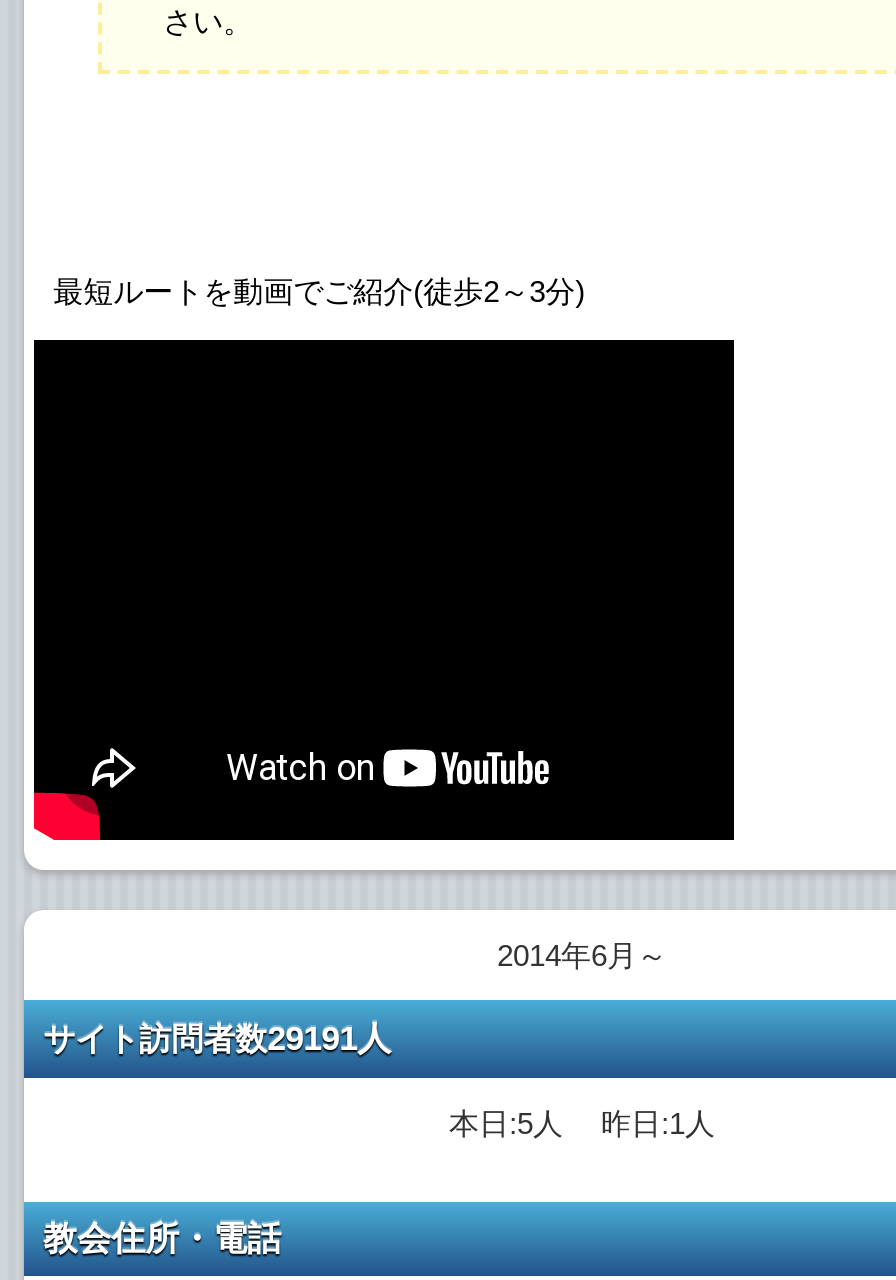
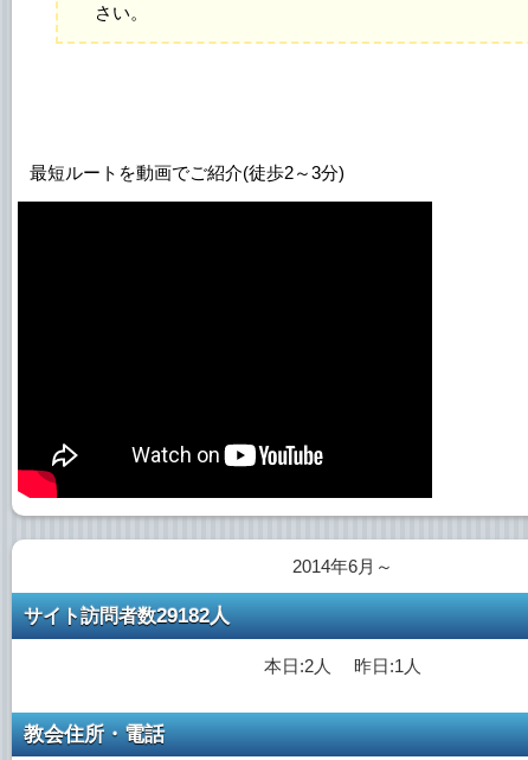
[43,1019,391,1059] サイト訪問者数29191人 -> [23,604,229,628] サイト訪問者数29182人
[449,1107,715,1141] 本日:5人 昨日:1人 -> [263,656,421,676] 本日:2人 昨日:1人

